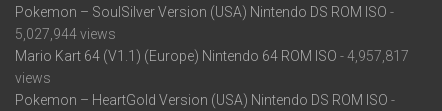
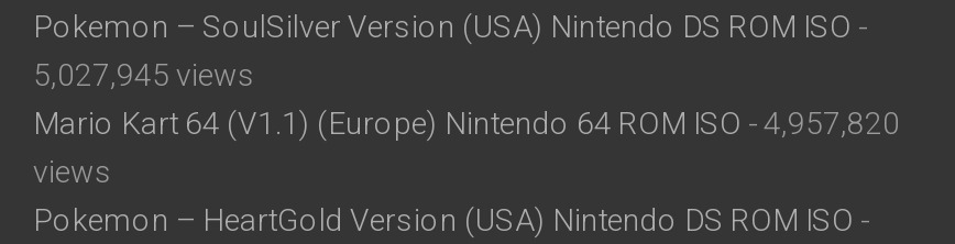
[15,26,116,42] 5,027,944 views -> [33,58,255,93] 5,027,945 views
[15,48,409,64] Mario Kart 64 (V1.1) (Europe) Nintendo 64 ROM ISO - 4,957,817 -> [33,106,900,141] Mario Kart 64 (V1.1) (Europe) Nintendo 64 ROM ISO - 4,957,820

